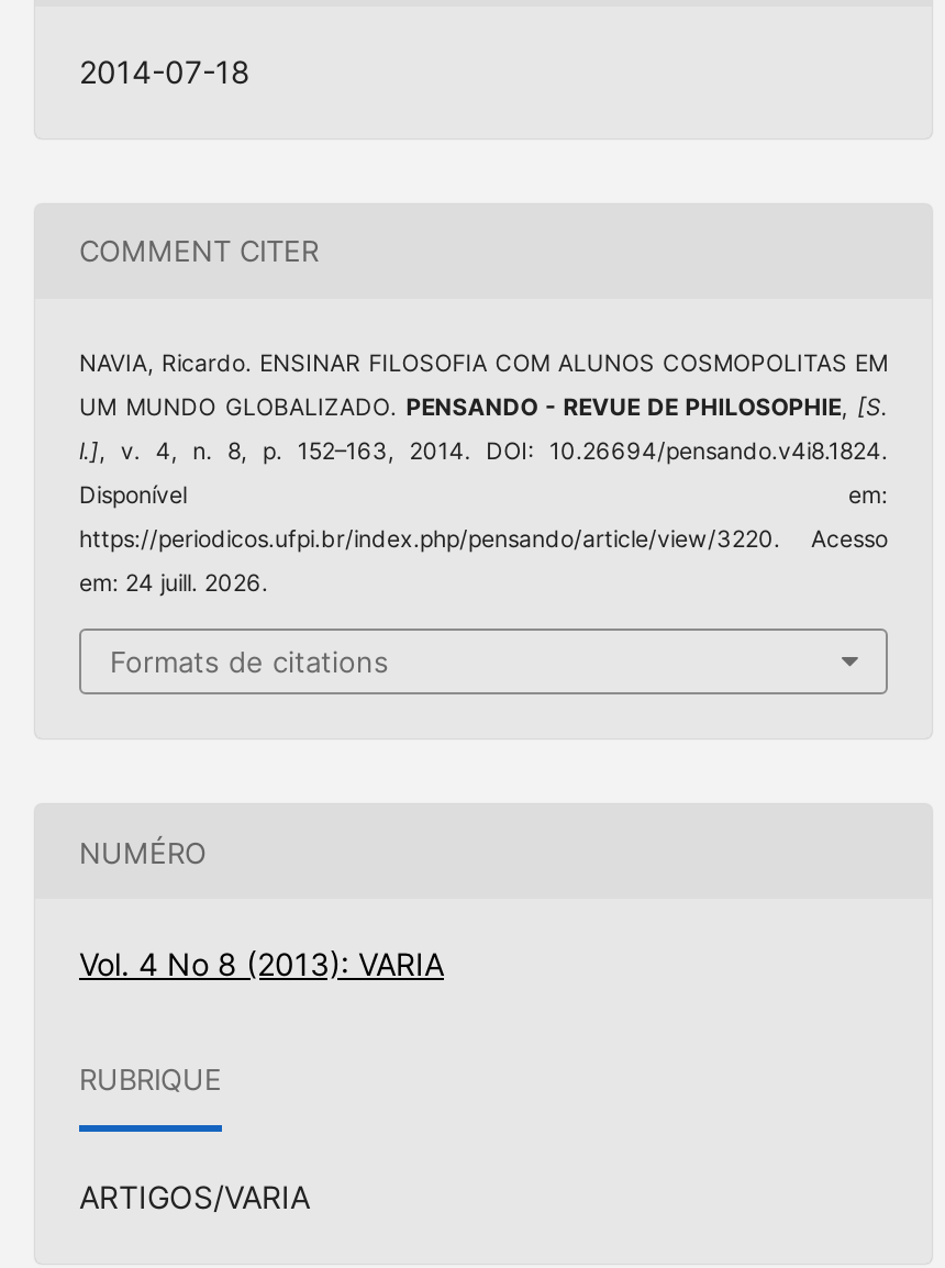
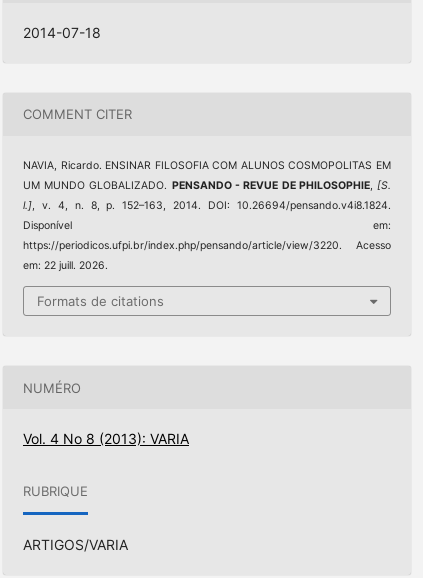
[79,569,268,597] em: 24 juill. 2026. -> [23,259,108,272] em: 22 juill. 2026.

